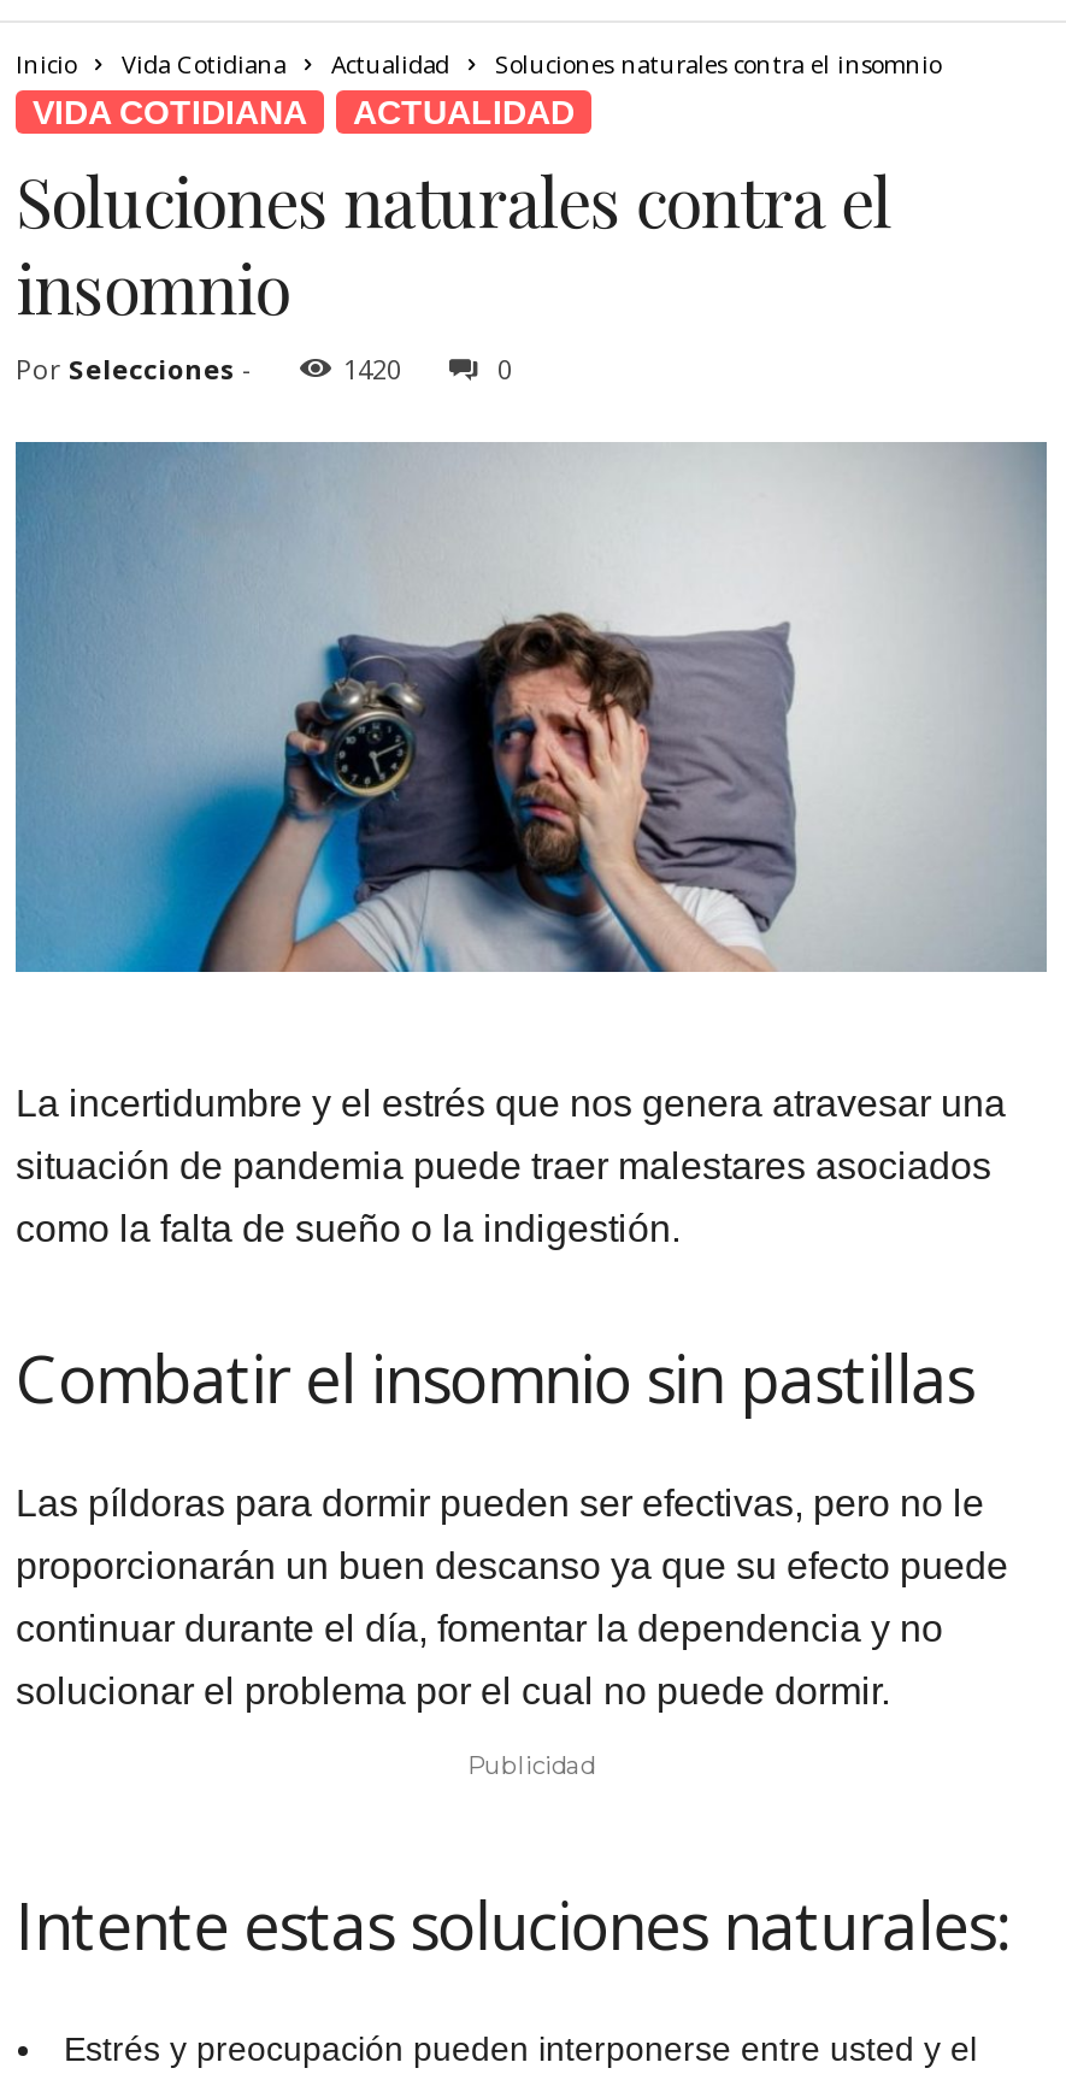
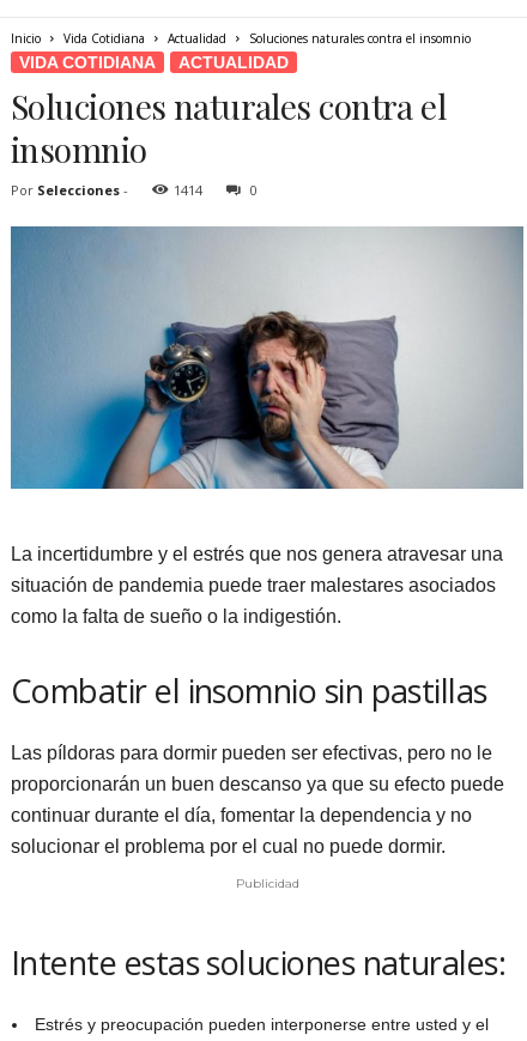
[343,350,401,387] 1420 -> [174,181,202,199] 1414

